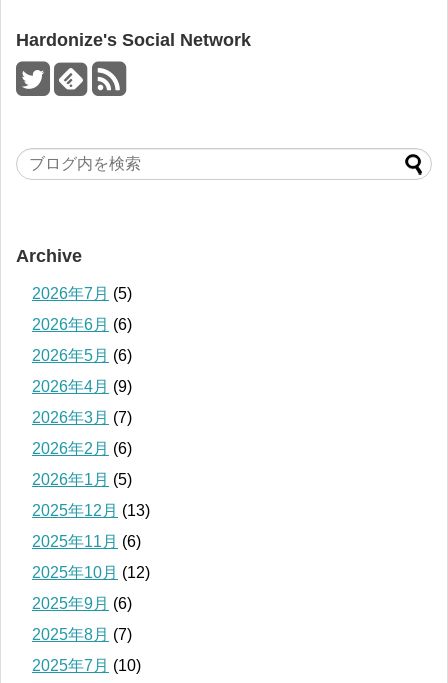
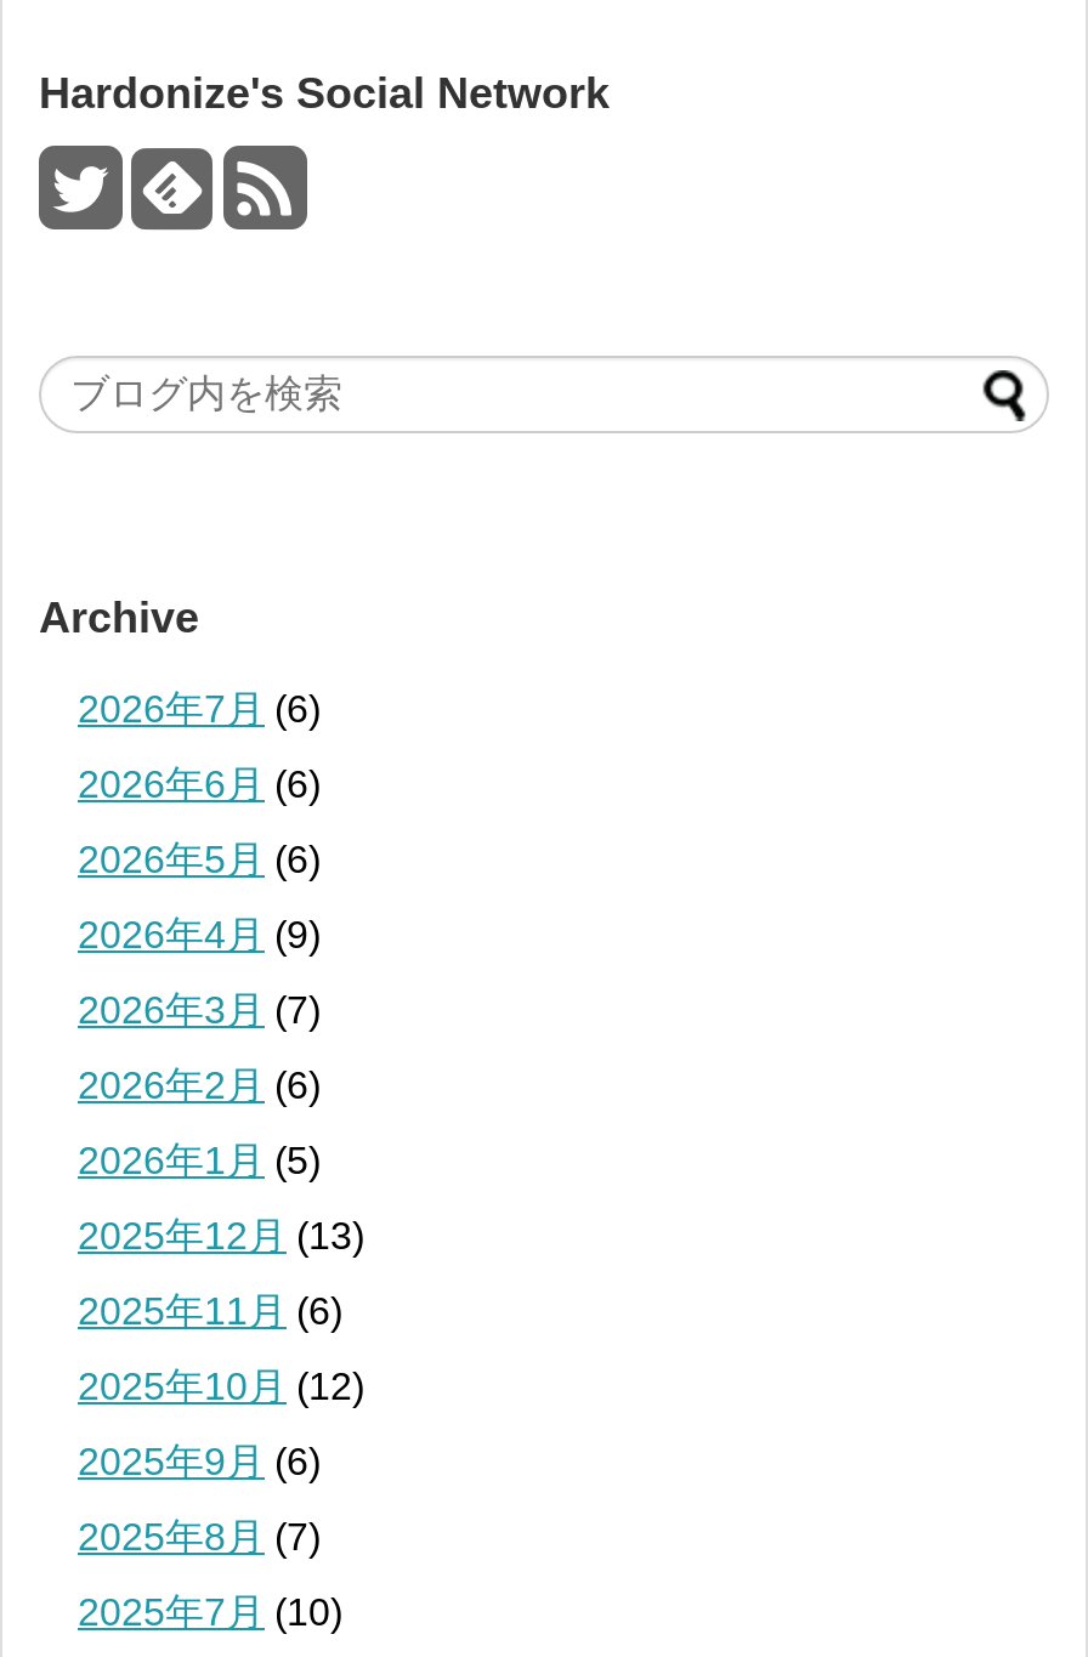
[32,285,132,302] 2026年7月(5) -> [78,688,321,729] 2026年7月(6)

